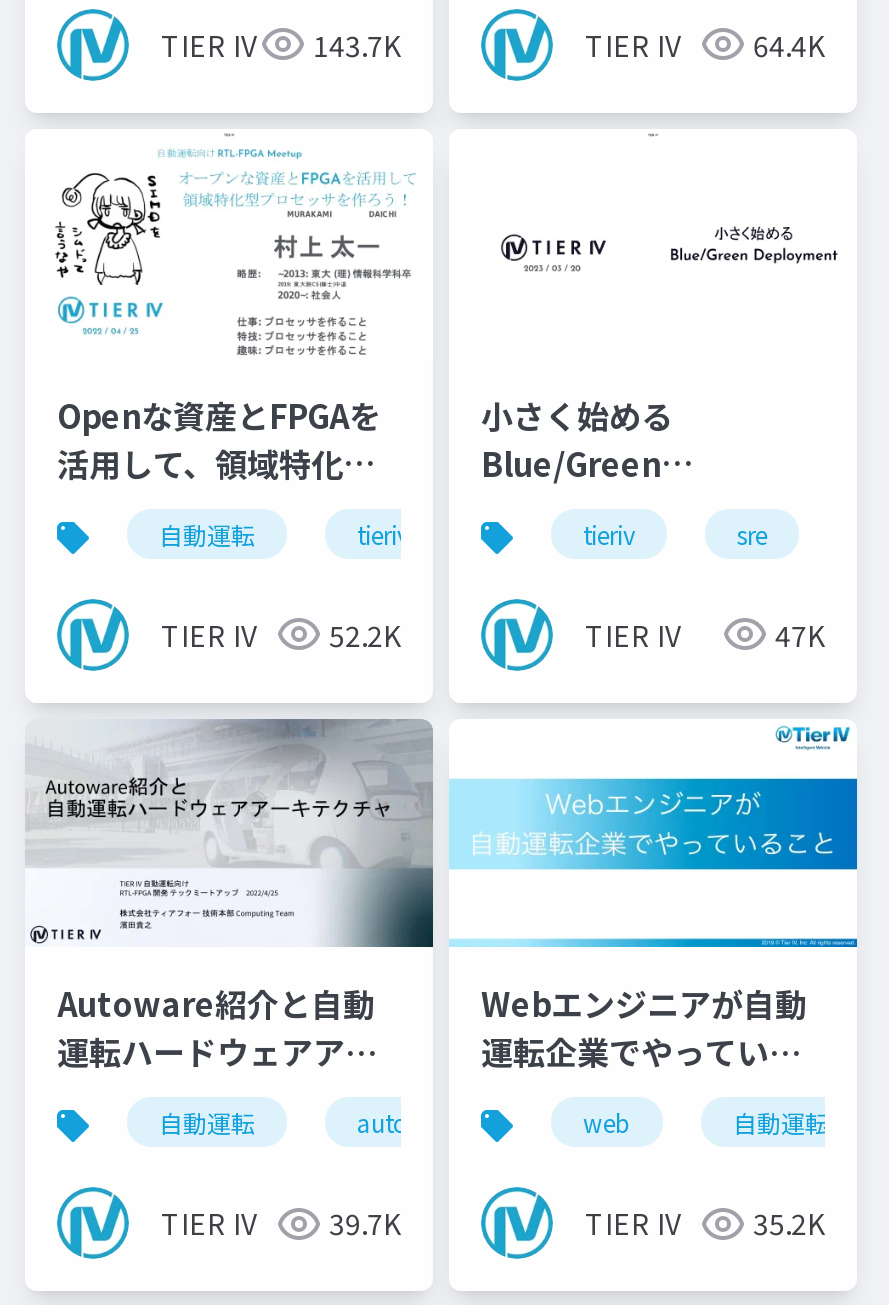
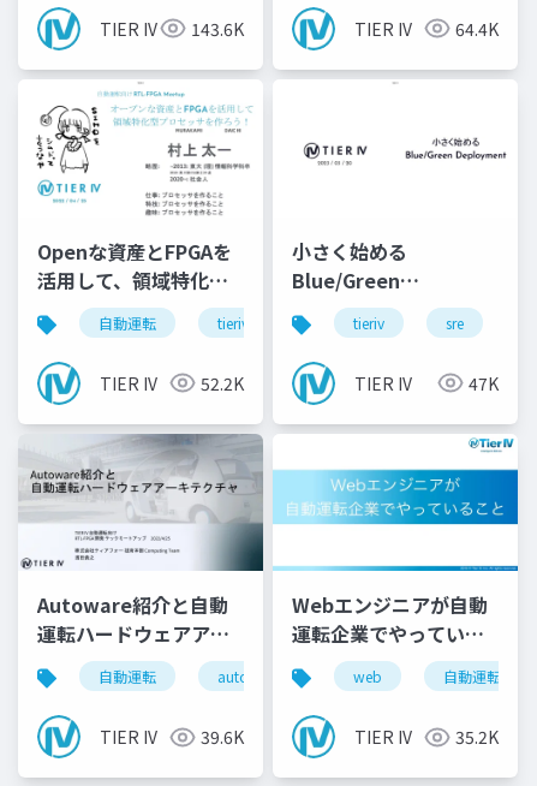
[161,25,401,65] TIER IV 143.7K -> [100,17,244,41] TIER IV 143.6K
[161,1203,401,1243] TIER IV 39.7K -> [100,725,244,749] TIER IV 39.6K

